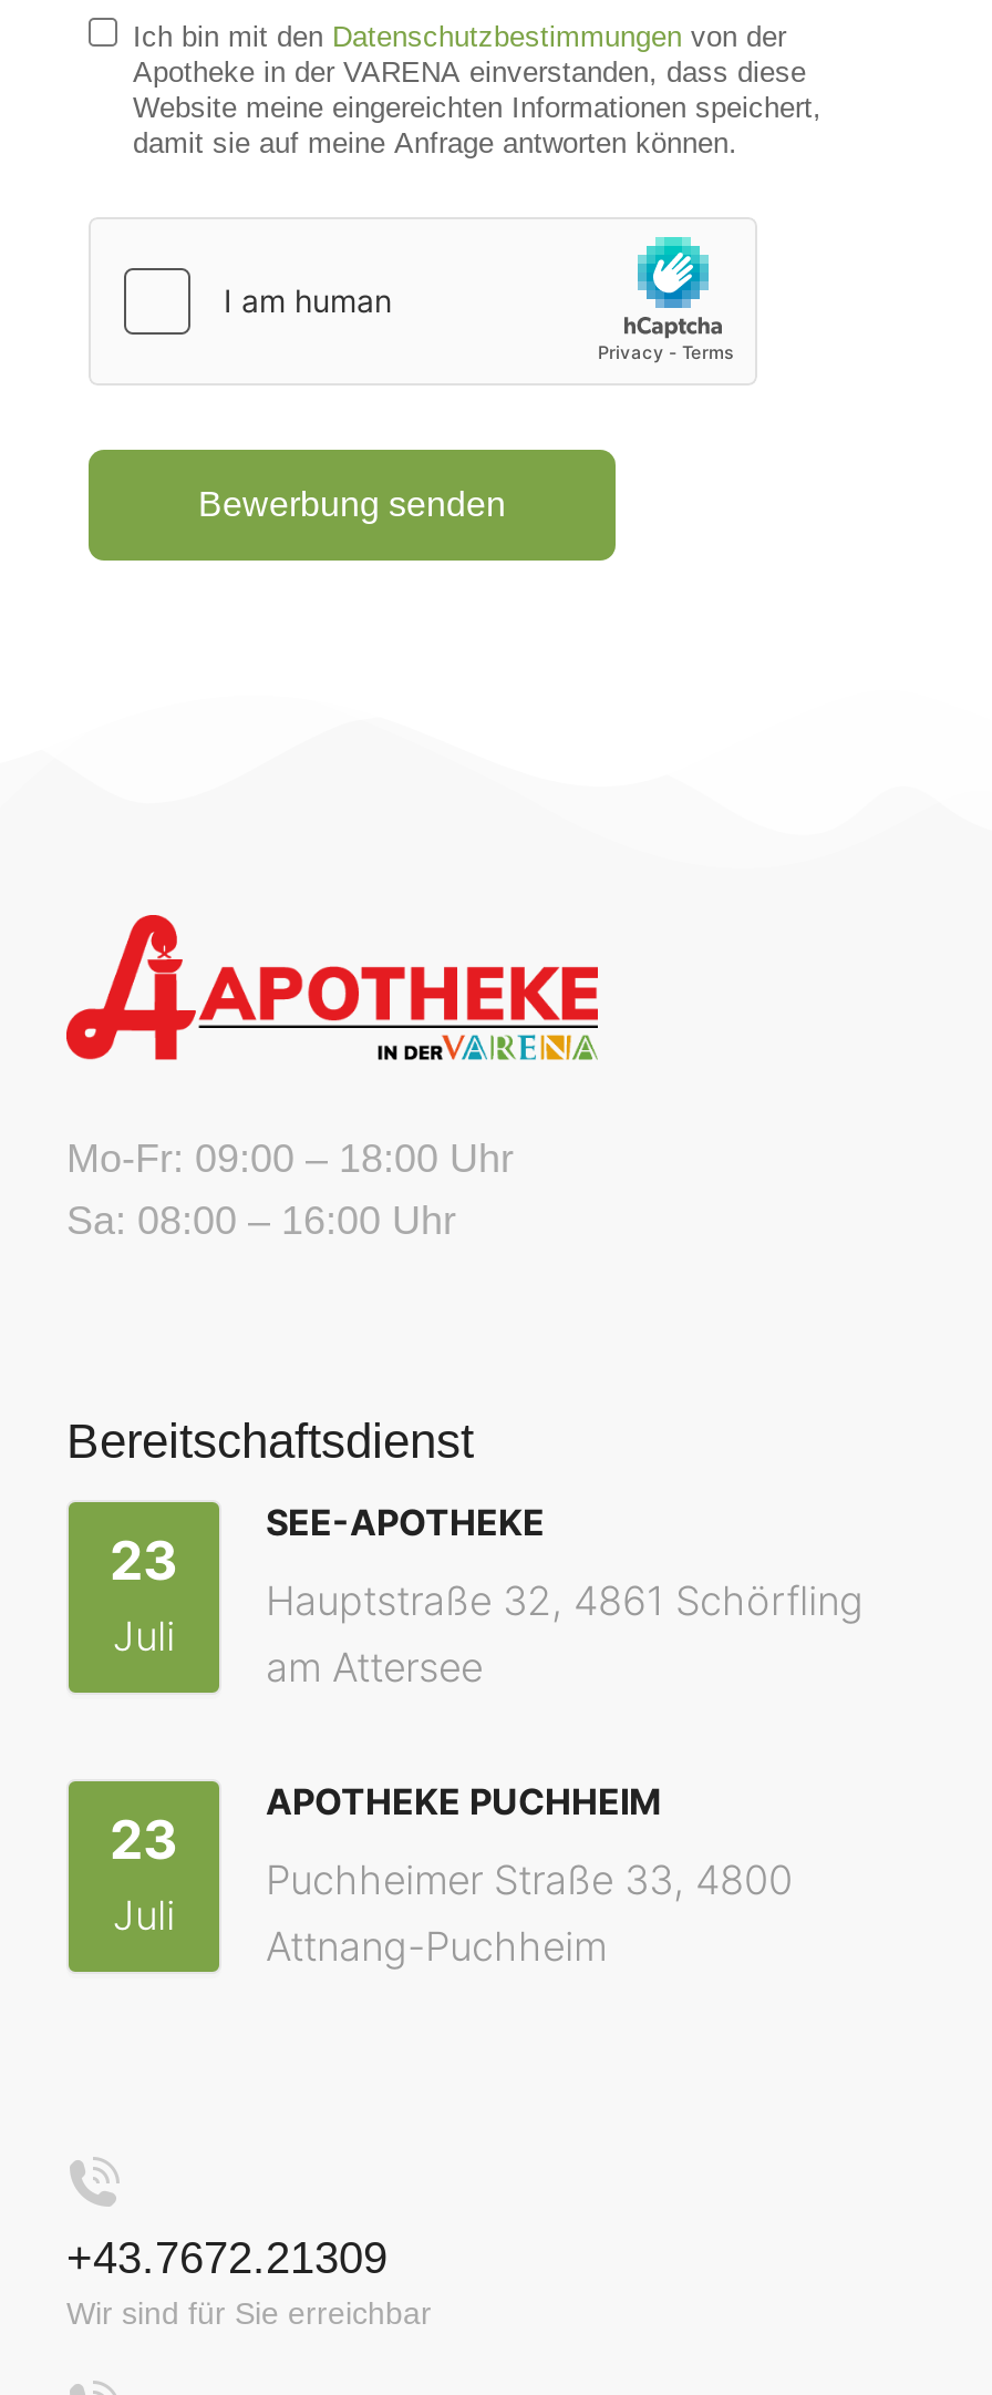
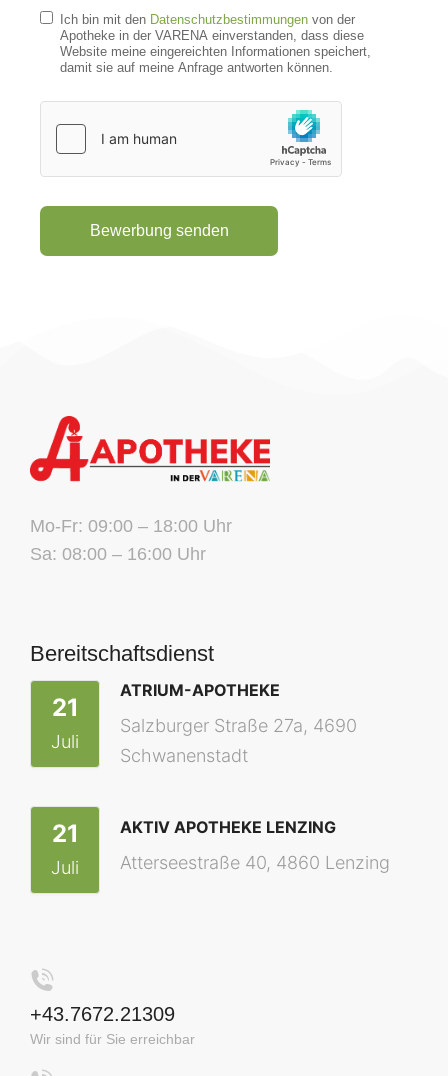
[266,1501,545,1545] SEE-APOTHEKE -> [120,680,280,700] ATRIUM-APOTHEKE
[110,1530,178,1594] 23 -> [51,693,78,722] 21
[266,1579,864,1692] Hauptstraße 32, 4861 Schörfling | am Attersee -> [120,715,357,766] Salzburger Straße 27a, 4690 | Schwanenstadt
[266,1780,662,1824] APOTHEKE PUCHHEIM -> [120,817,336,837] AKTIV APOTHEKE LENZING
[110,1809,178,1873] 23 -> [51,819,78,848] 21
[266,1858,793,1971] Puchheimer Straße 33, 4800 | Attnang-Puchheim -> [120,852,390,873] Atterseestraße 40, 4860 Lenzing

